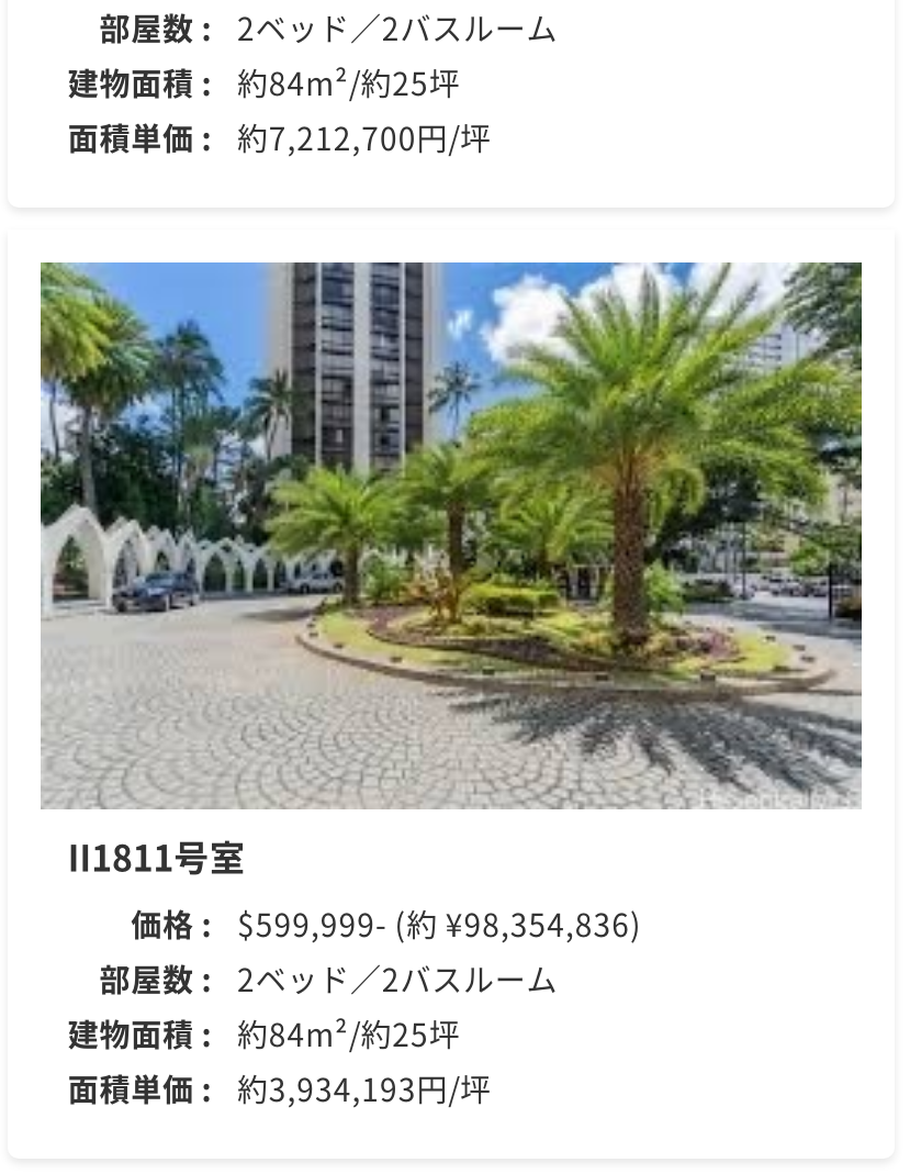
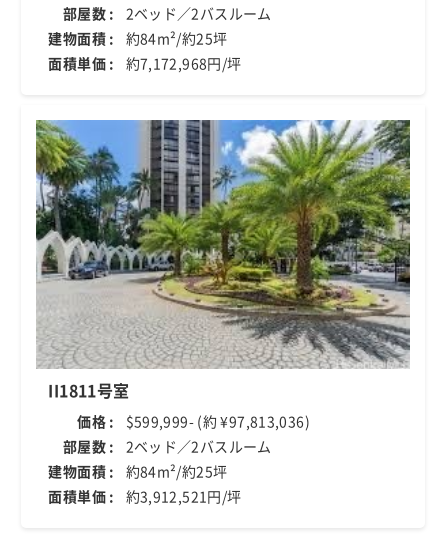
[68,125,492,156] 面積単価 : 約7,212,700円/坪 -> [48,57,241,71] 面積単価 : 約7,172,968円/坪
[131,910,642,941] 価格 : $599,999- (約 ¥98,354,836) -> [77,415,310,429] 価格 : $599,999- (約 ¥97,813,036)
[68,1075,492,1105] 面積単価 : 約3,934,193円/坪 -> [48,490,241,504] 面積単価 : 約3,912,521円/坪

